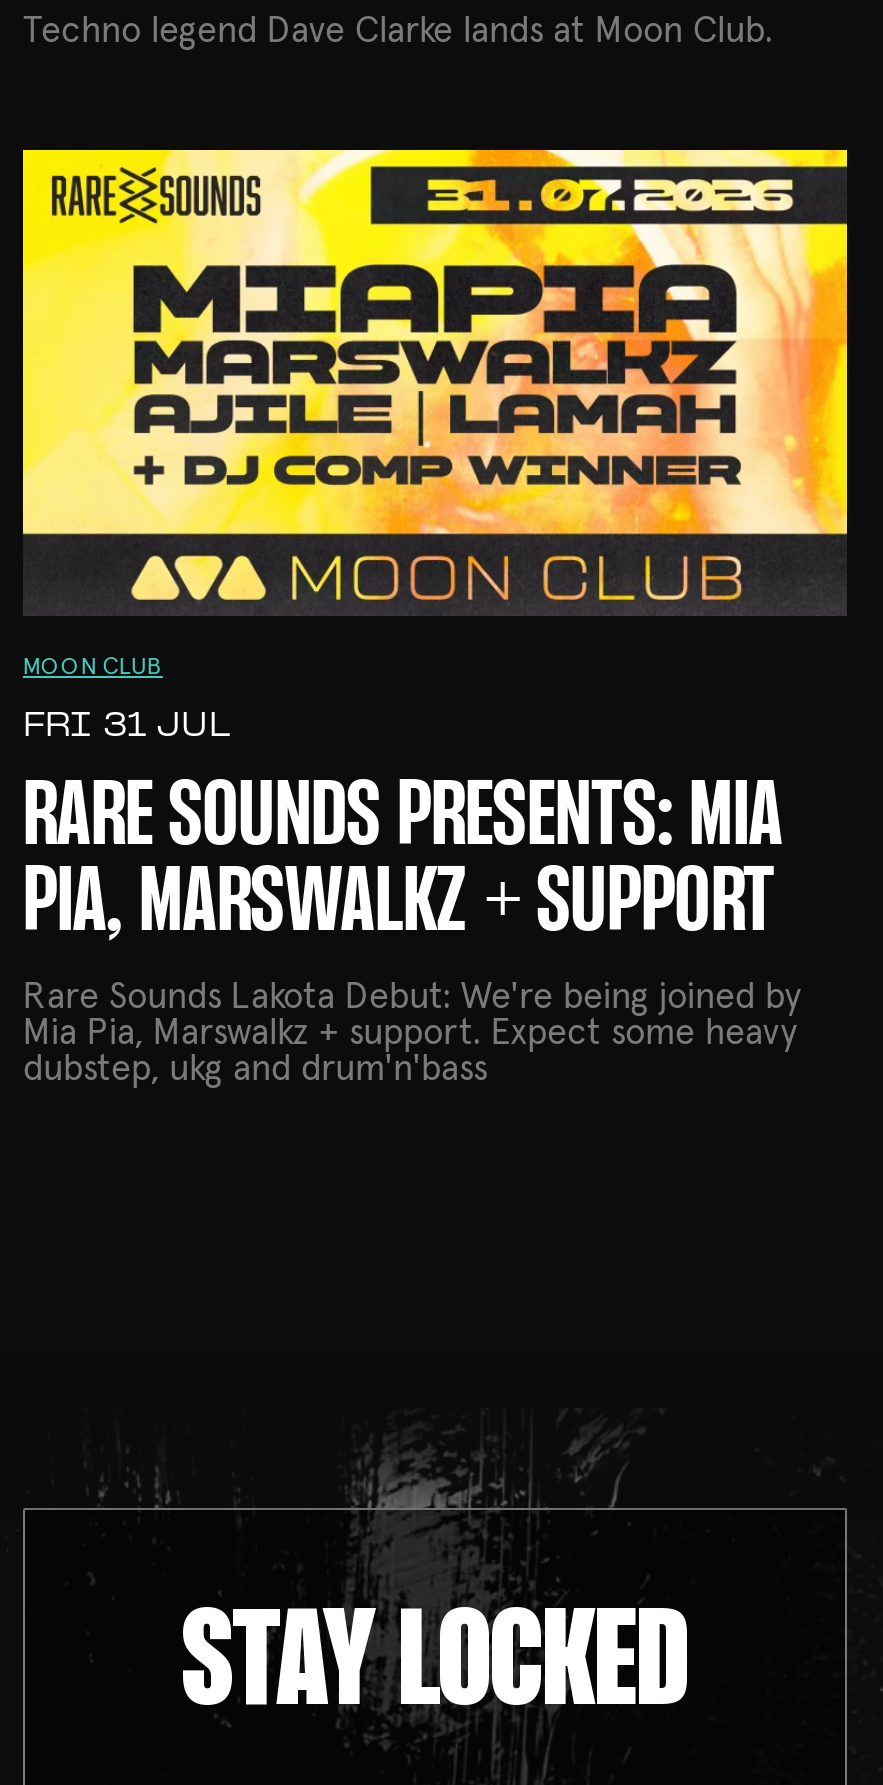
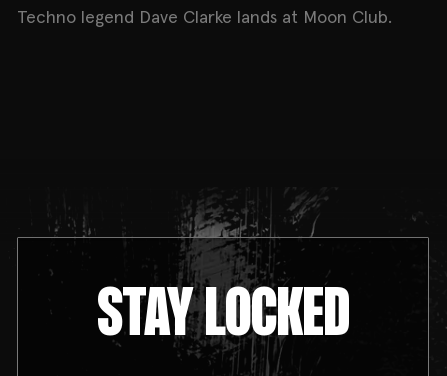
[21,147,849,1088] [image] | MOON CLUB | FRI 31 JUL | RARE SOUNDS PRESENTS: MIA | PIA, MARSWALKZ + SUPPORT | Rare Sounds Lakota Debut: We're being joined by | Mia Pia, Marswalkz + support. Expect some heavy | dubstep, ukg and drum'n'bass -> none

